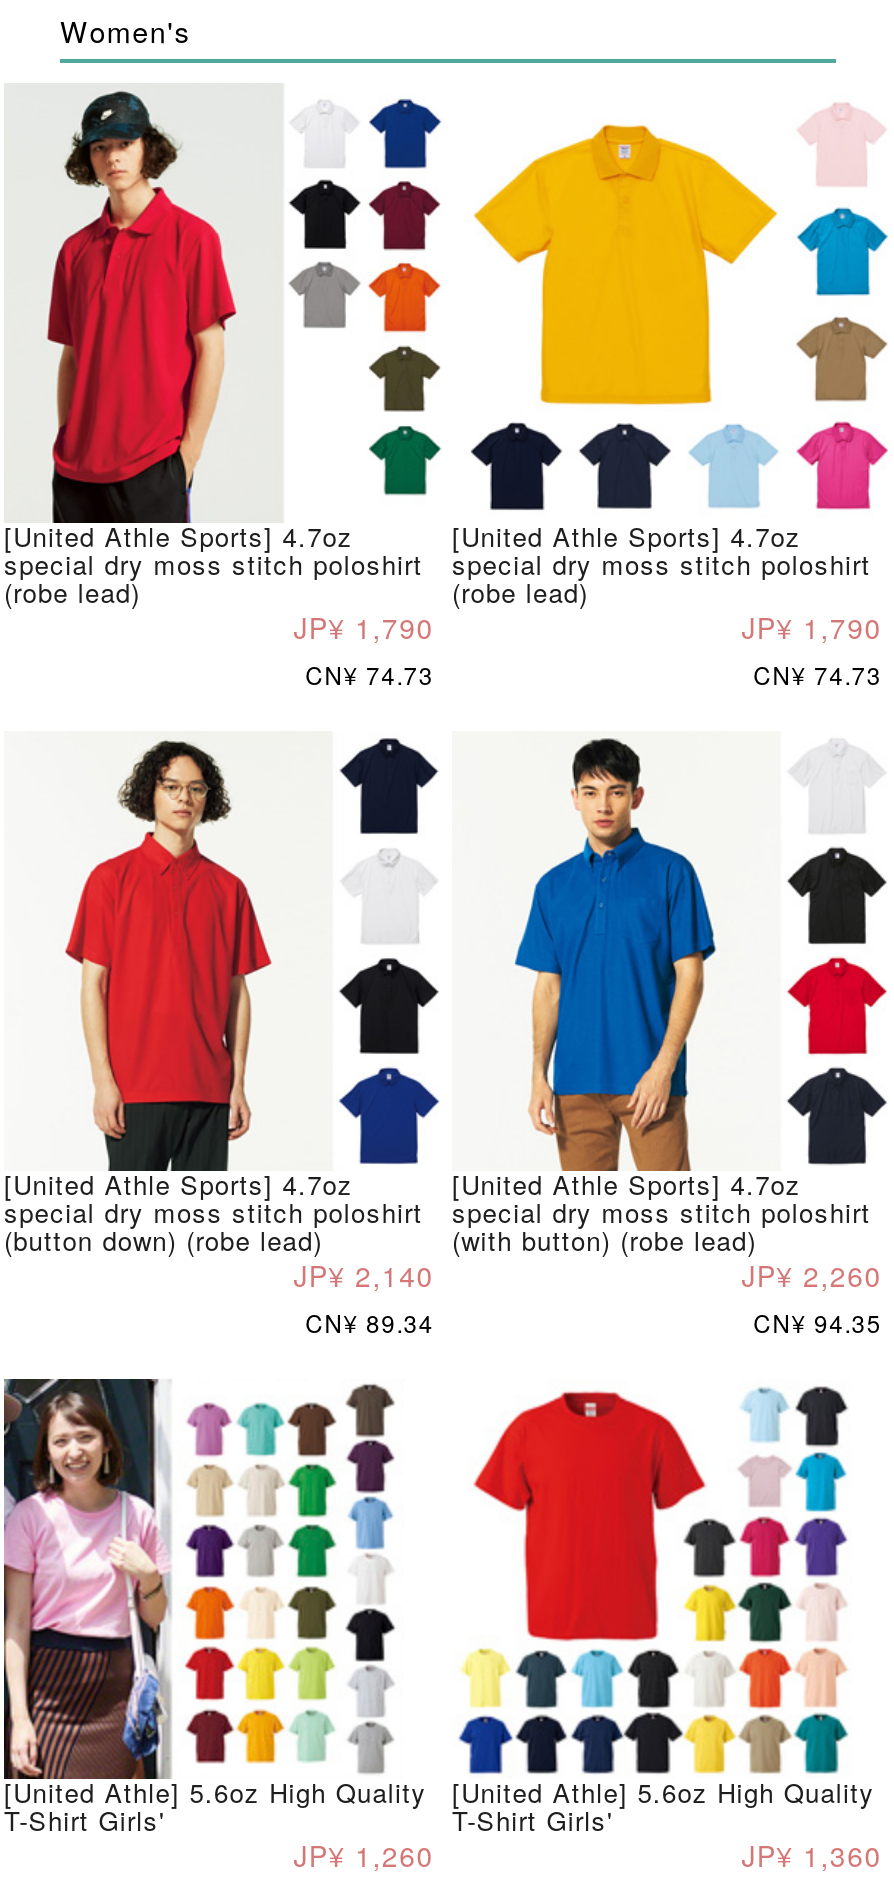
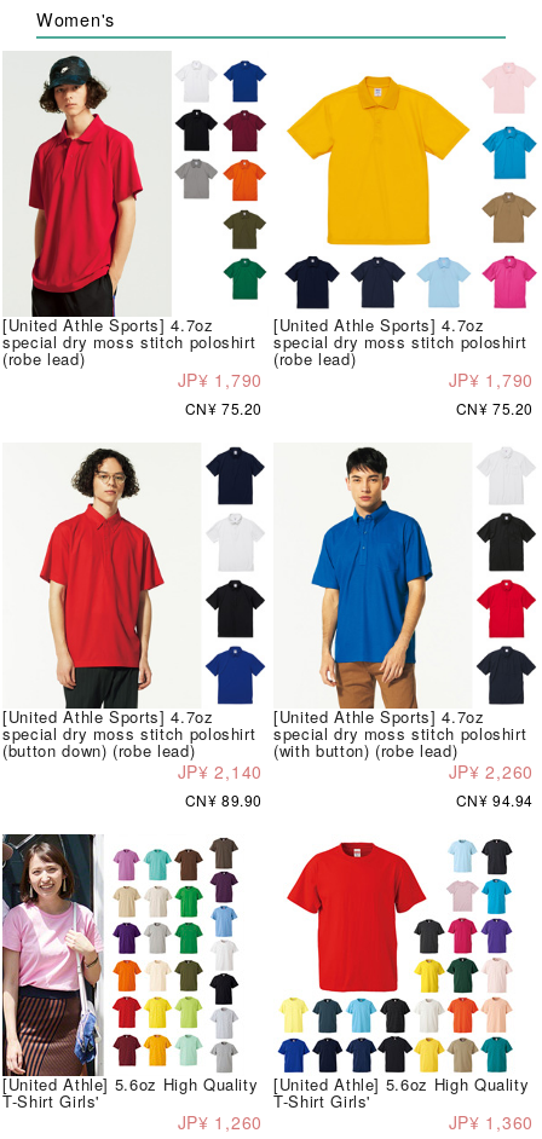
[305,658,434,692] CN¥ 74.73 -> [185,398,263,419] CN¥ 75.20
[753,658,882,692] CN¥ 74.73 -> [456,398,534,419] CN¥ 75.20
[305,1306,434,1340] CN¥ 89.34 -> [185,790,263,811] CN¥ 89.90
[753,1306,882,1340] CN¥ 94.35 -> [456,790,534,811] CN¥ 94.94

